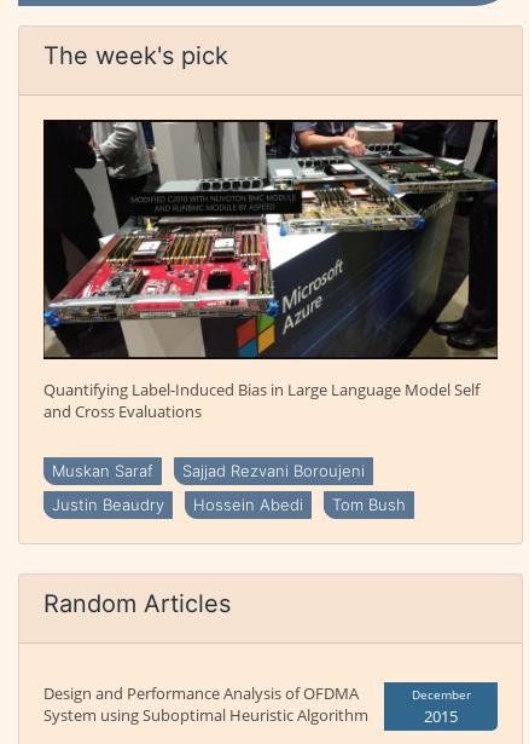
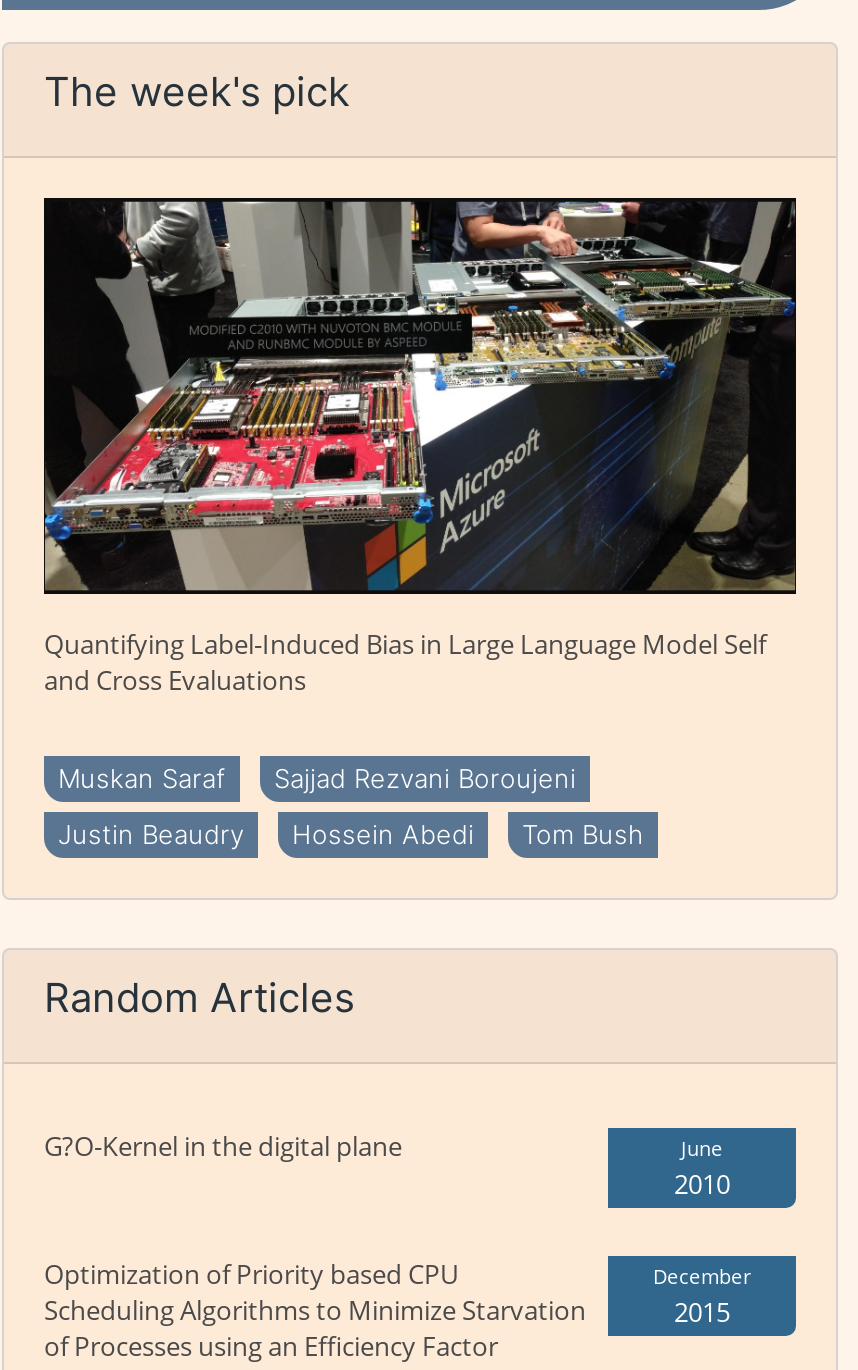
[43,683,368,726] Design and Performance Analysis of OFDMA | System using Suboptimal Heuristic Algorithm -> [44,1128,730,1364] G?O-Kernel in the digital plane | June | 2010 | Optimization of Priority based CPU | Scheduling Algorithms to Minimize Starvation | of Processes using an Efficiency Factor

